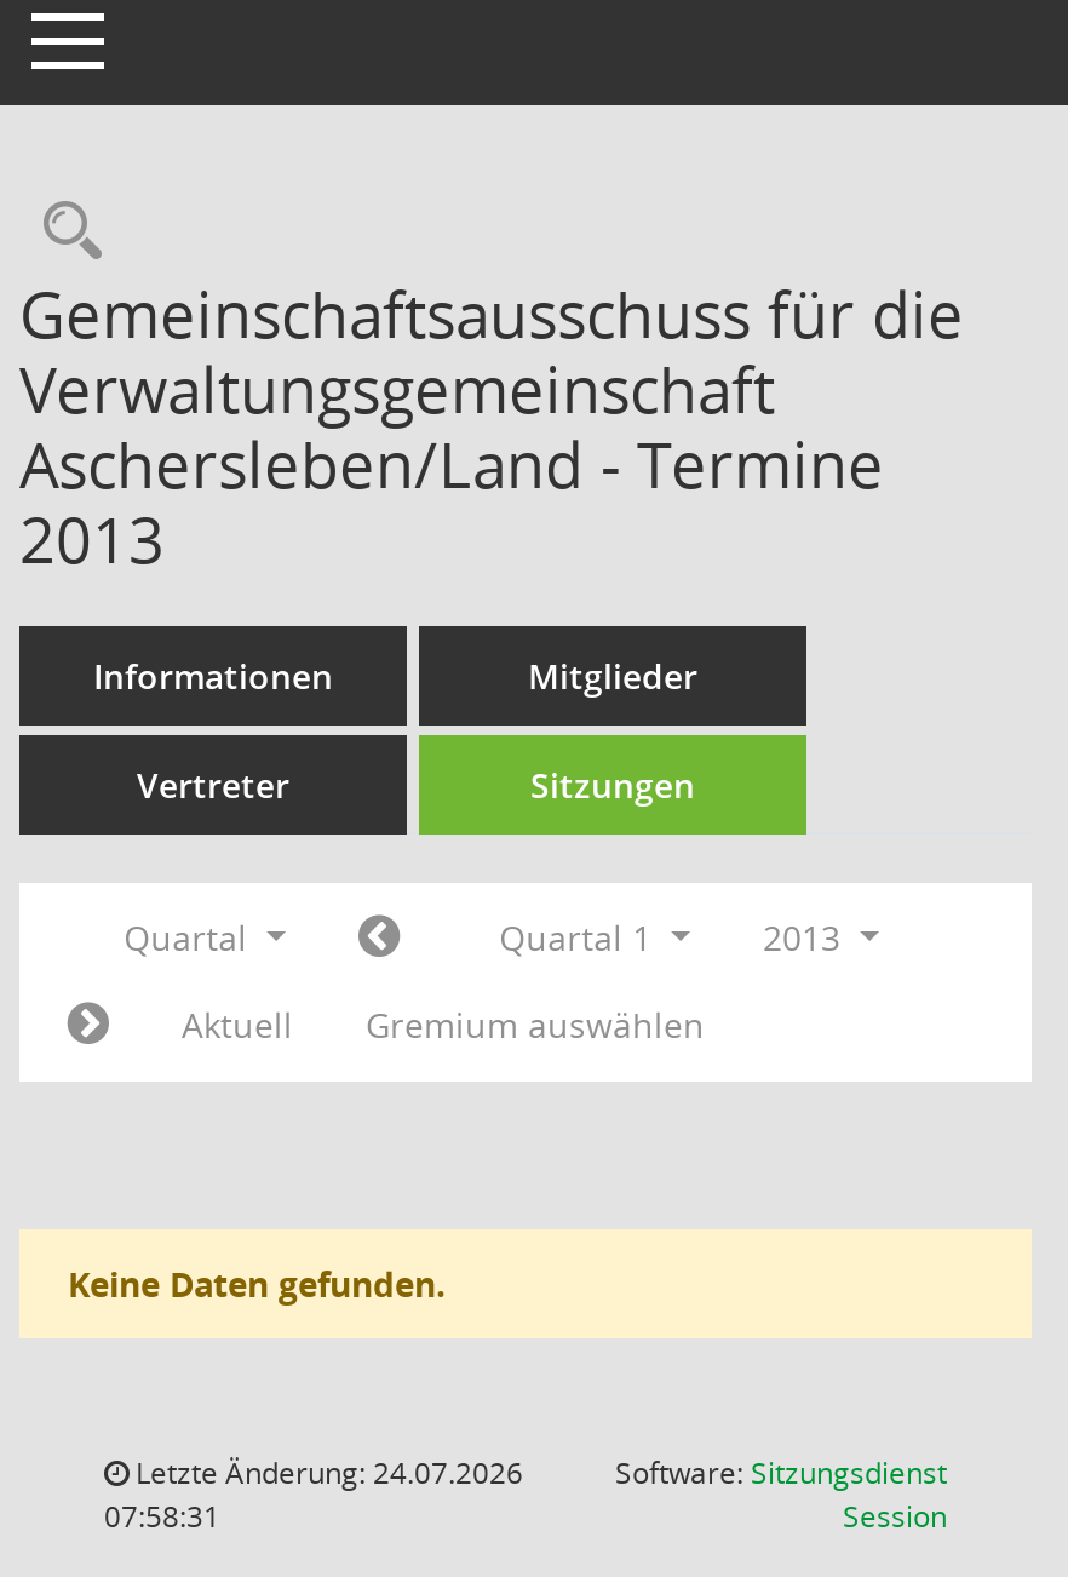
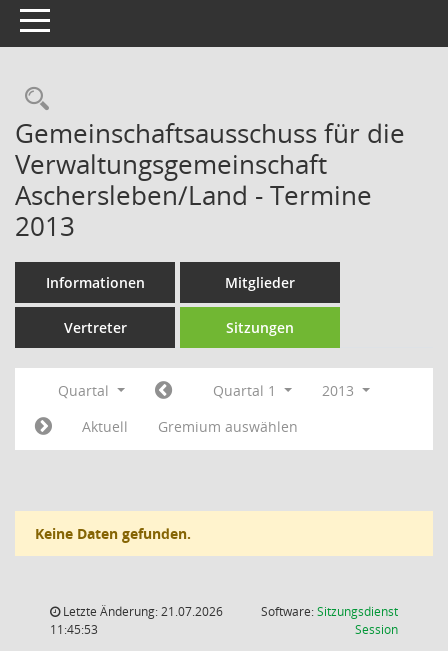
[128,1452,523,1493] Letzte Änderung: 24.07.2026 -> [60,603,223,620] Letzte Änderung: 21.07.2026
[104,1496,220,1537] 07:58:31 -> [50,621,98,638] 11:45:53

